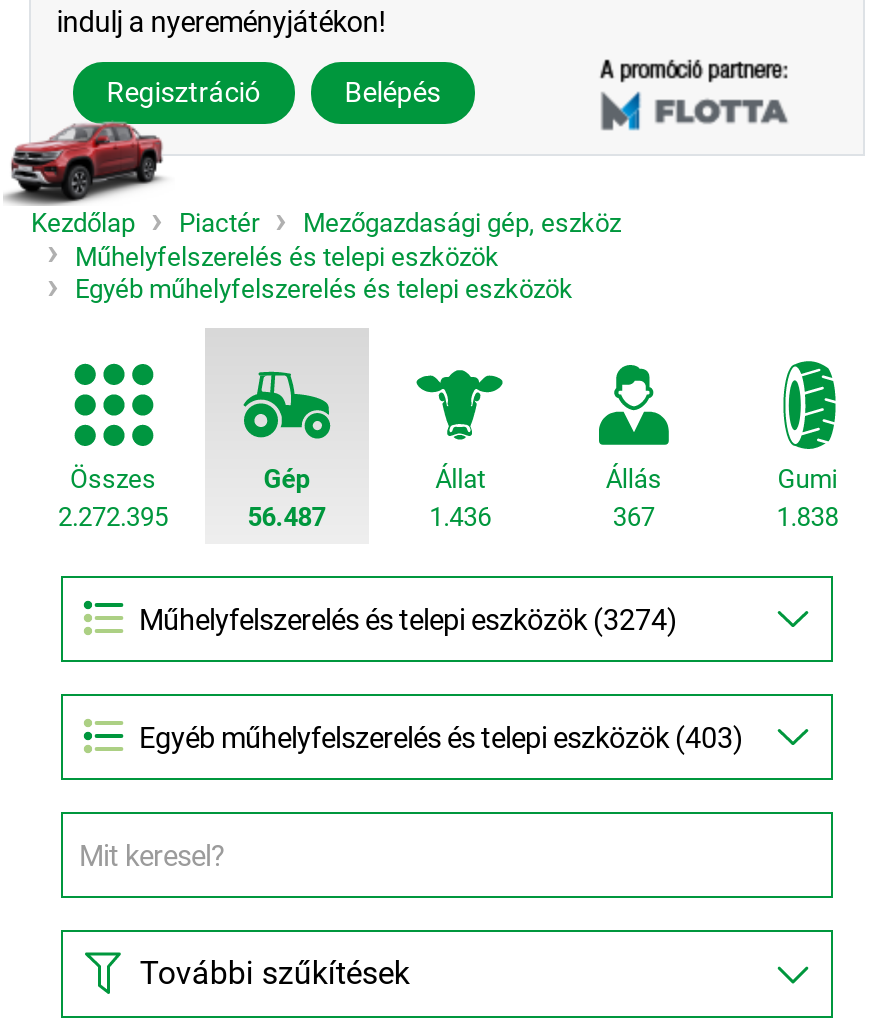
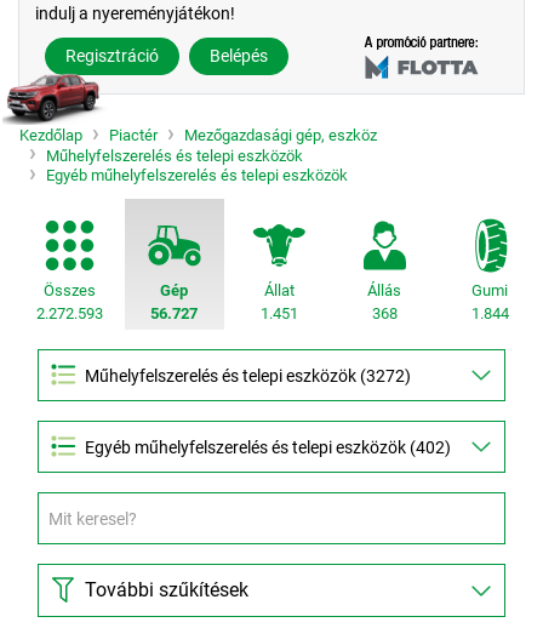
[58,502,168,532] 2.272.395 -> [36,304,102,322] 2.272.593
[248,502,326,532] 56.487 -> [151,304,198,322] 56.727
[429,502,491,532] 1.436 -> [261,304,298,322] 1.451
[613,502,655,532] 367 -> [372,304,397,322] 368
[776,502,838,532] 1.838 -> [471,304,509,322] 1.844
[139,722,743,756] Egyéb műhelyfelszerelés és telepi eszközök (403) -> [85,438,451,458] Egyéb műhelyfelszerelés és telepi eszközök (402)

